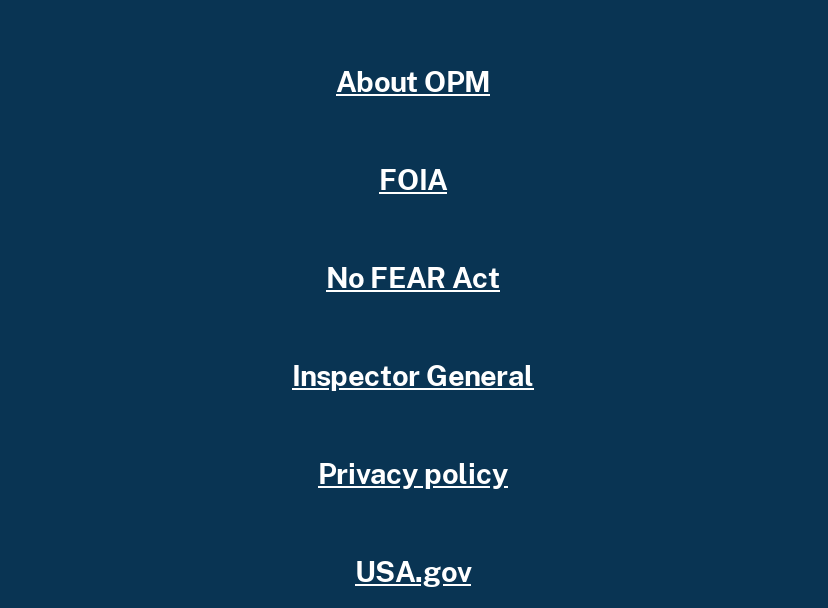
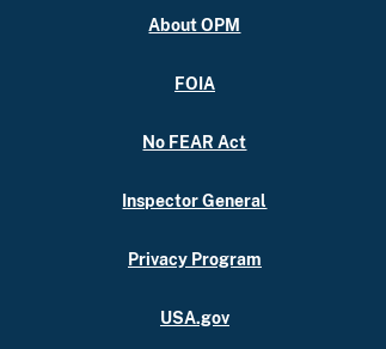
[318,456,508,490] Privacy policy -> [128,249,262,269] Privacy Program

